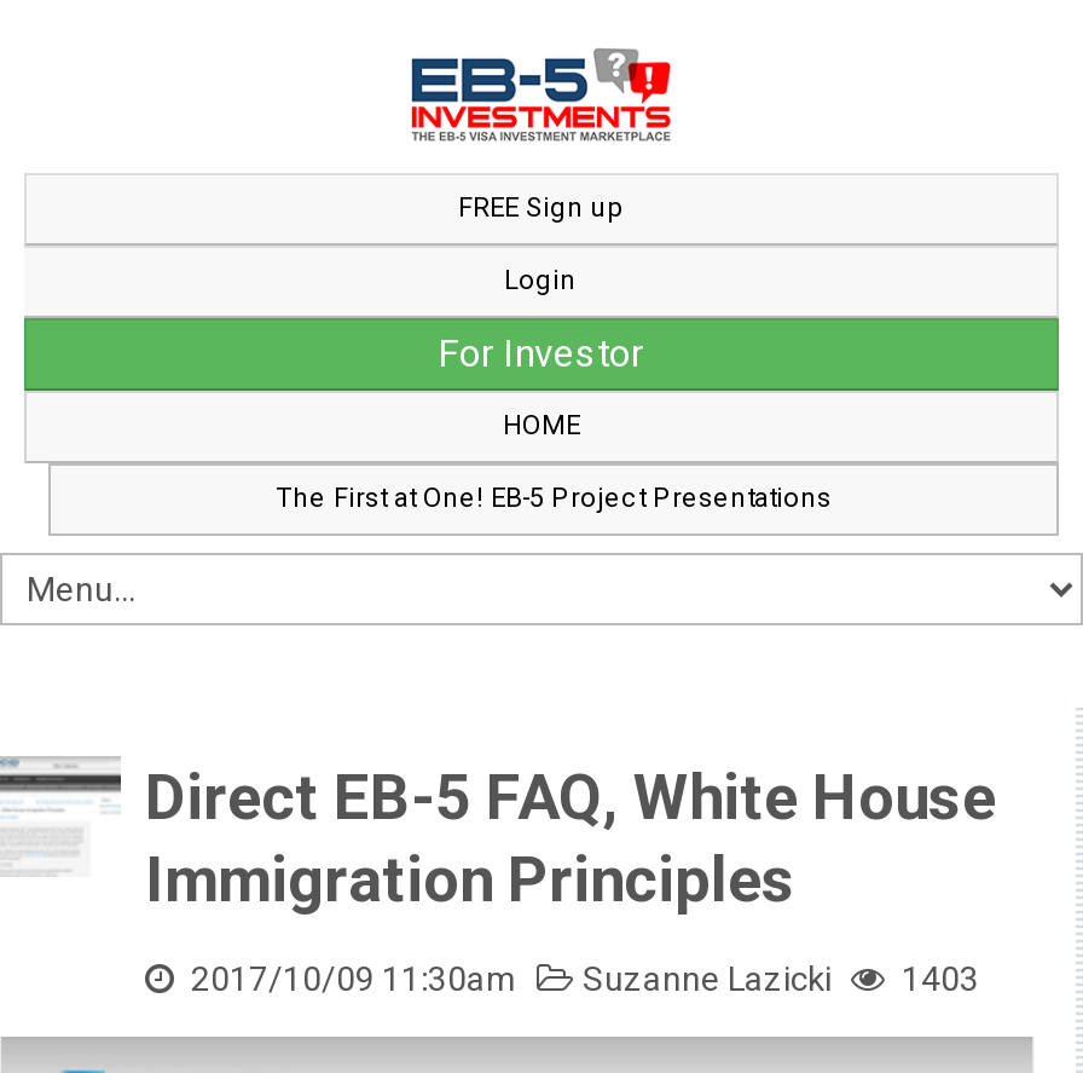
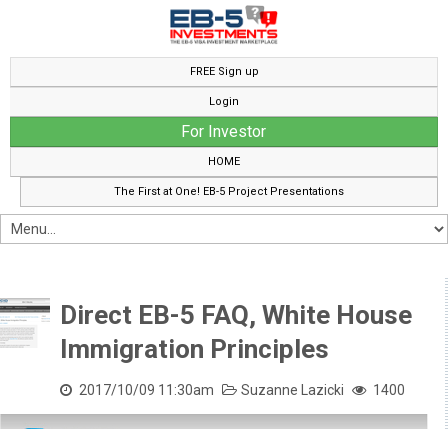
[184,959,979,998] 2017/10/09 11:30am Suzanne Lazicki 1403 -> [76,382,405,398] 2017/10/09 11:30am Suzanne Lazicki 1400

